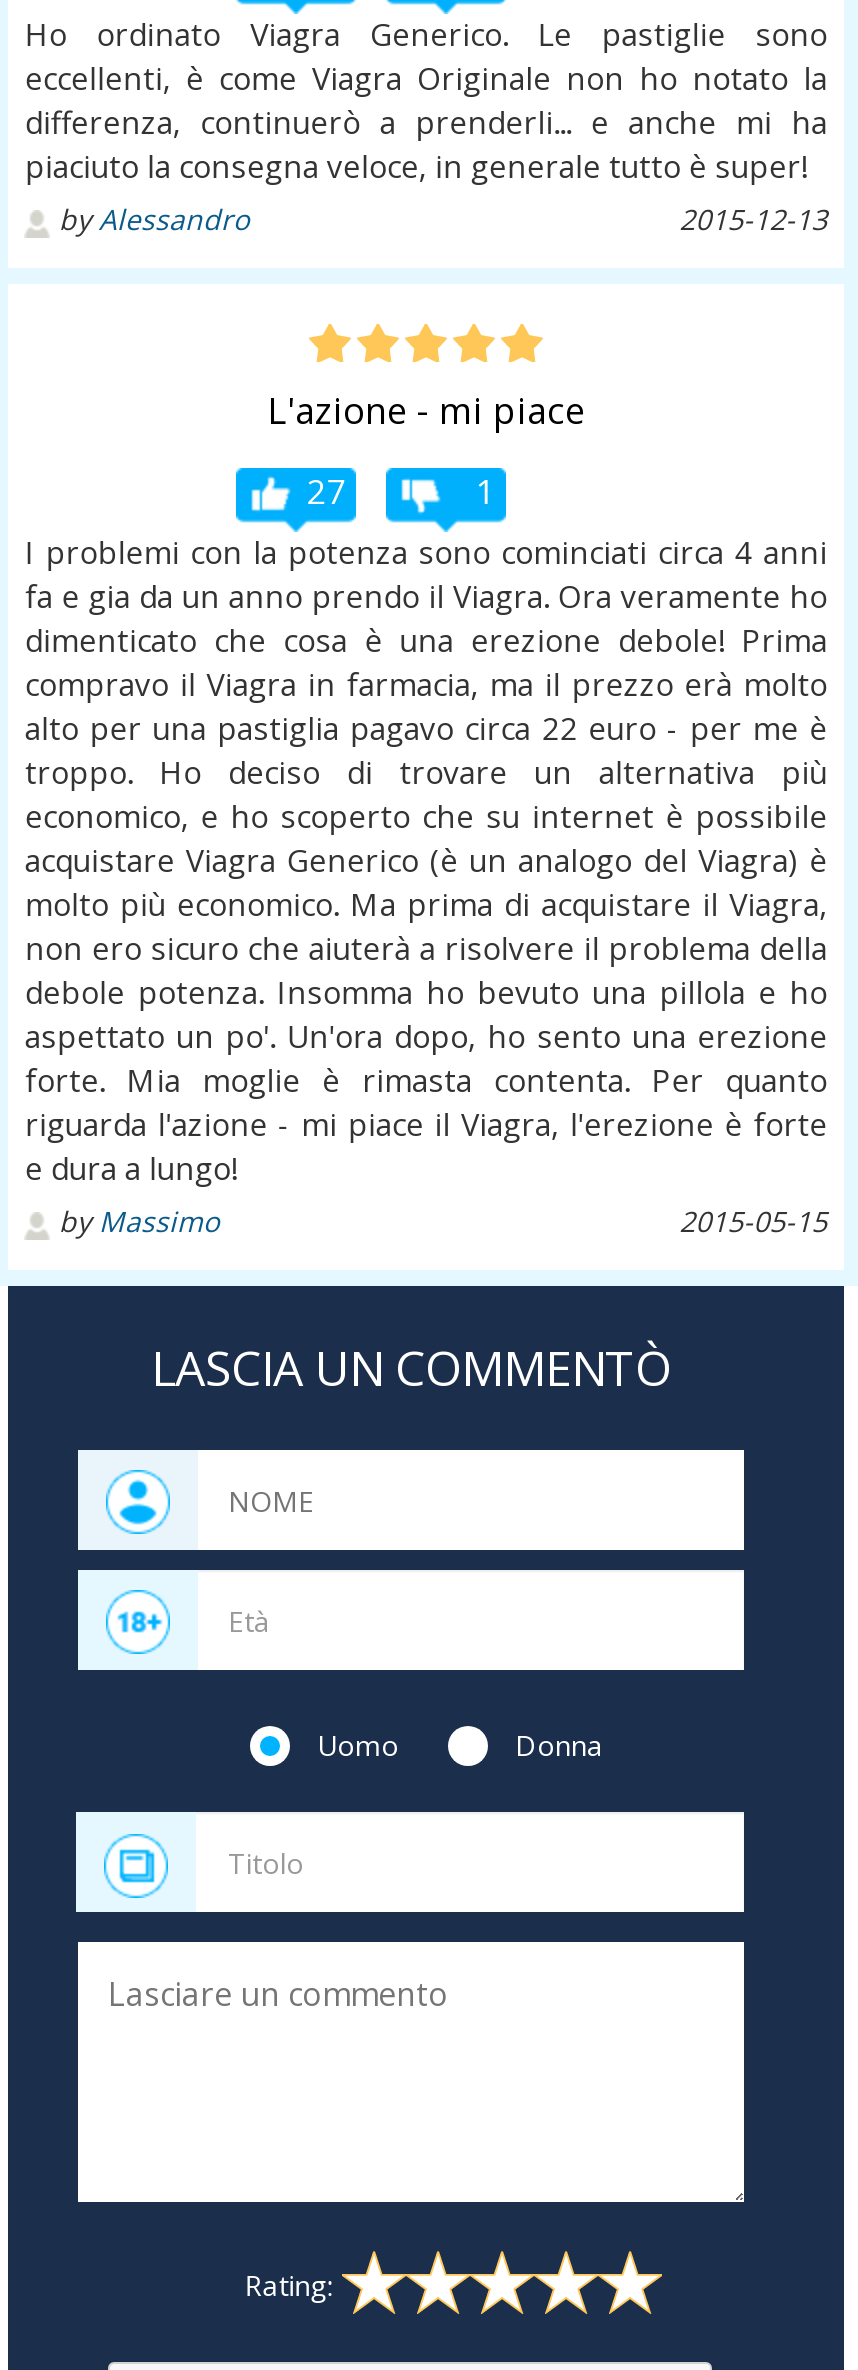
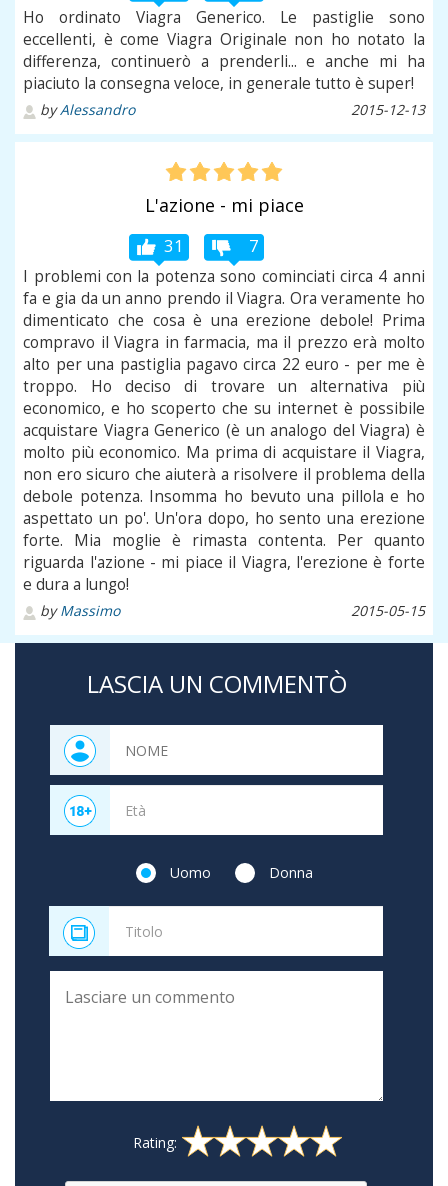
[306,469,346,515] 27 -> [164,234,184,257] 31
[476,469,496,515] 1 -> [249,234,259,257] 7

